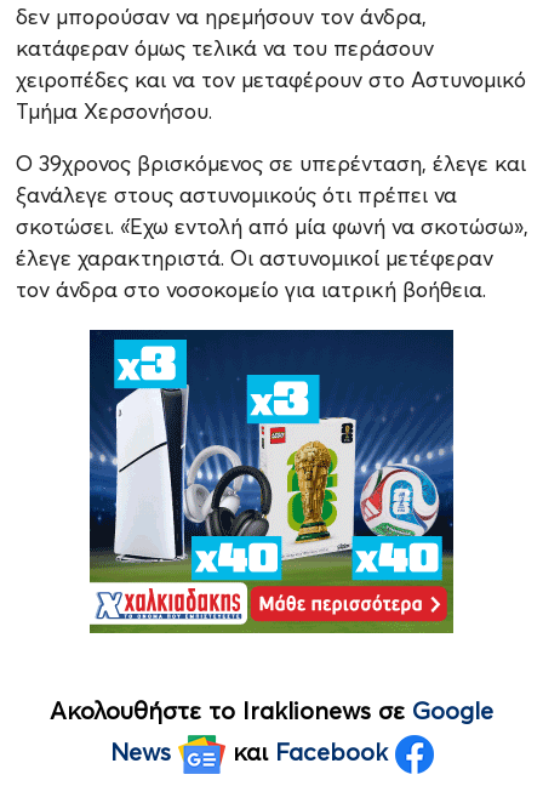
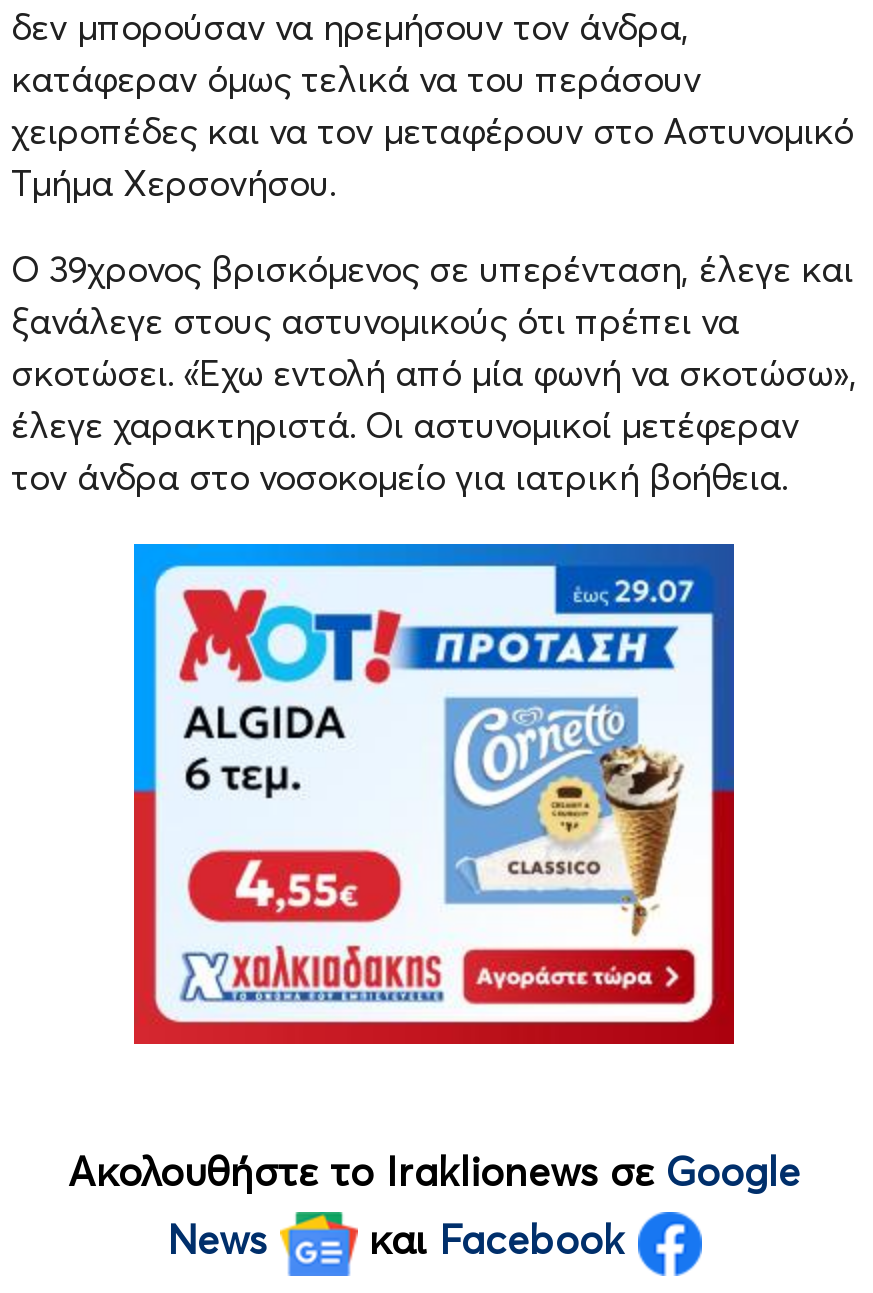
[88,329,455,634] [image] -> [132,542,736,1046] [image]

